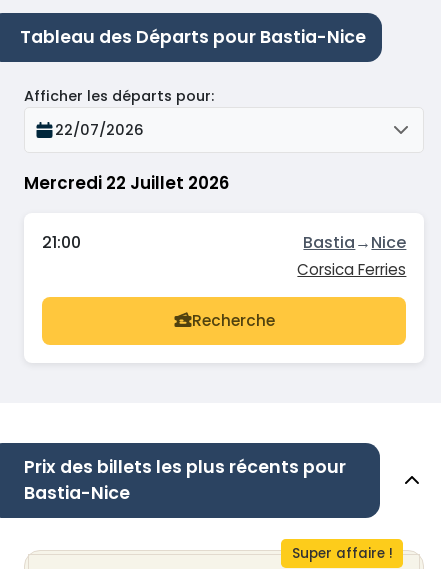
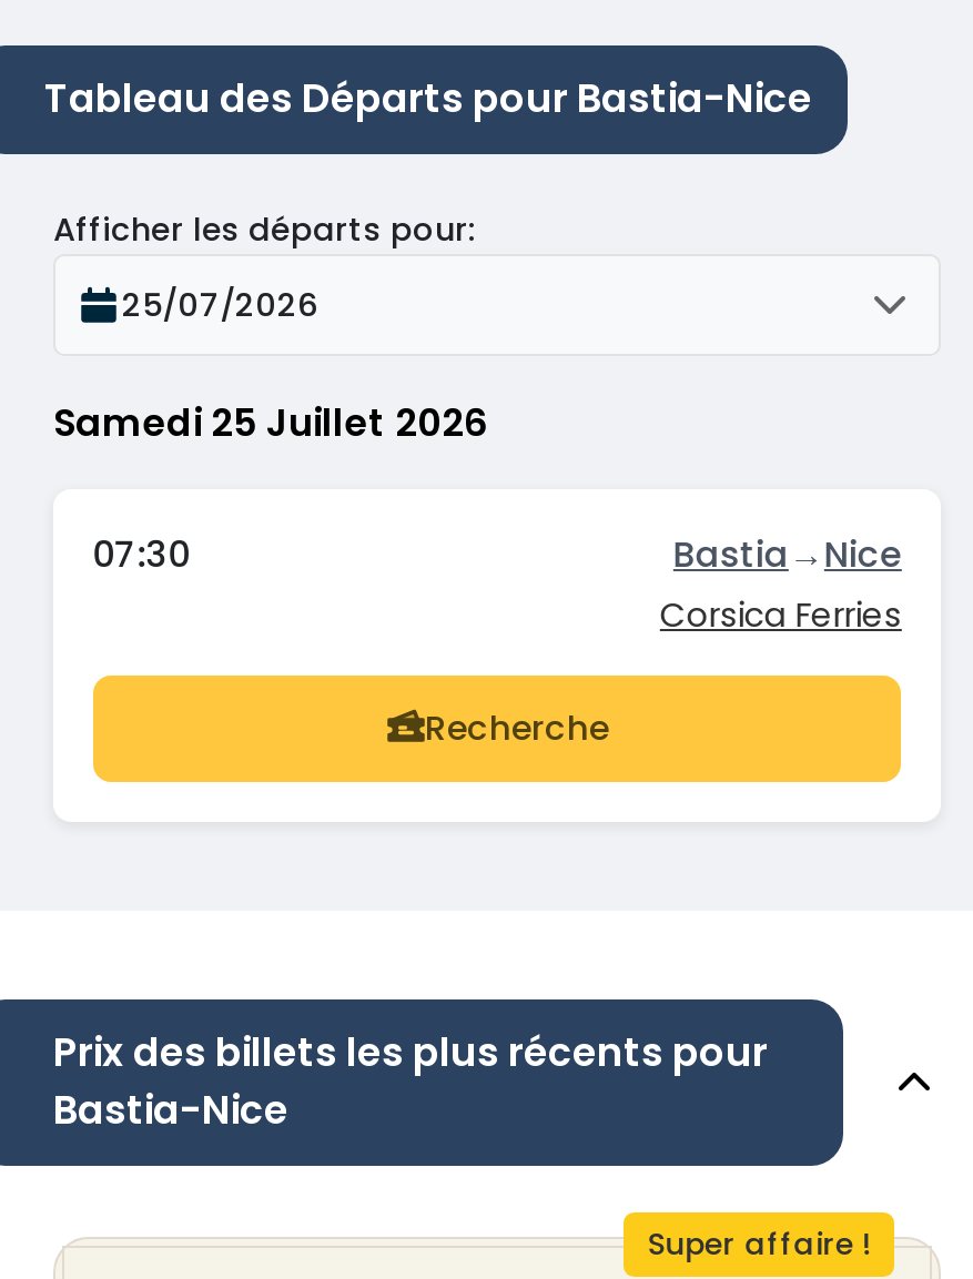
[55,120,144,140] 22/07/2026 -> [122,284,320,328] 25/07/2026
[24,171,229,195] Mercredi 22 Juillet 2026 -> [53,397,486,450] Samedi 25 Juillet 2026
[42,231,81,254] 21:00 -> [92,529,190,580] 07:30

